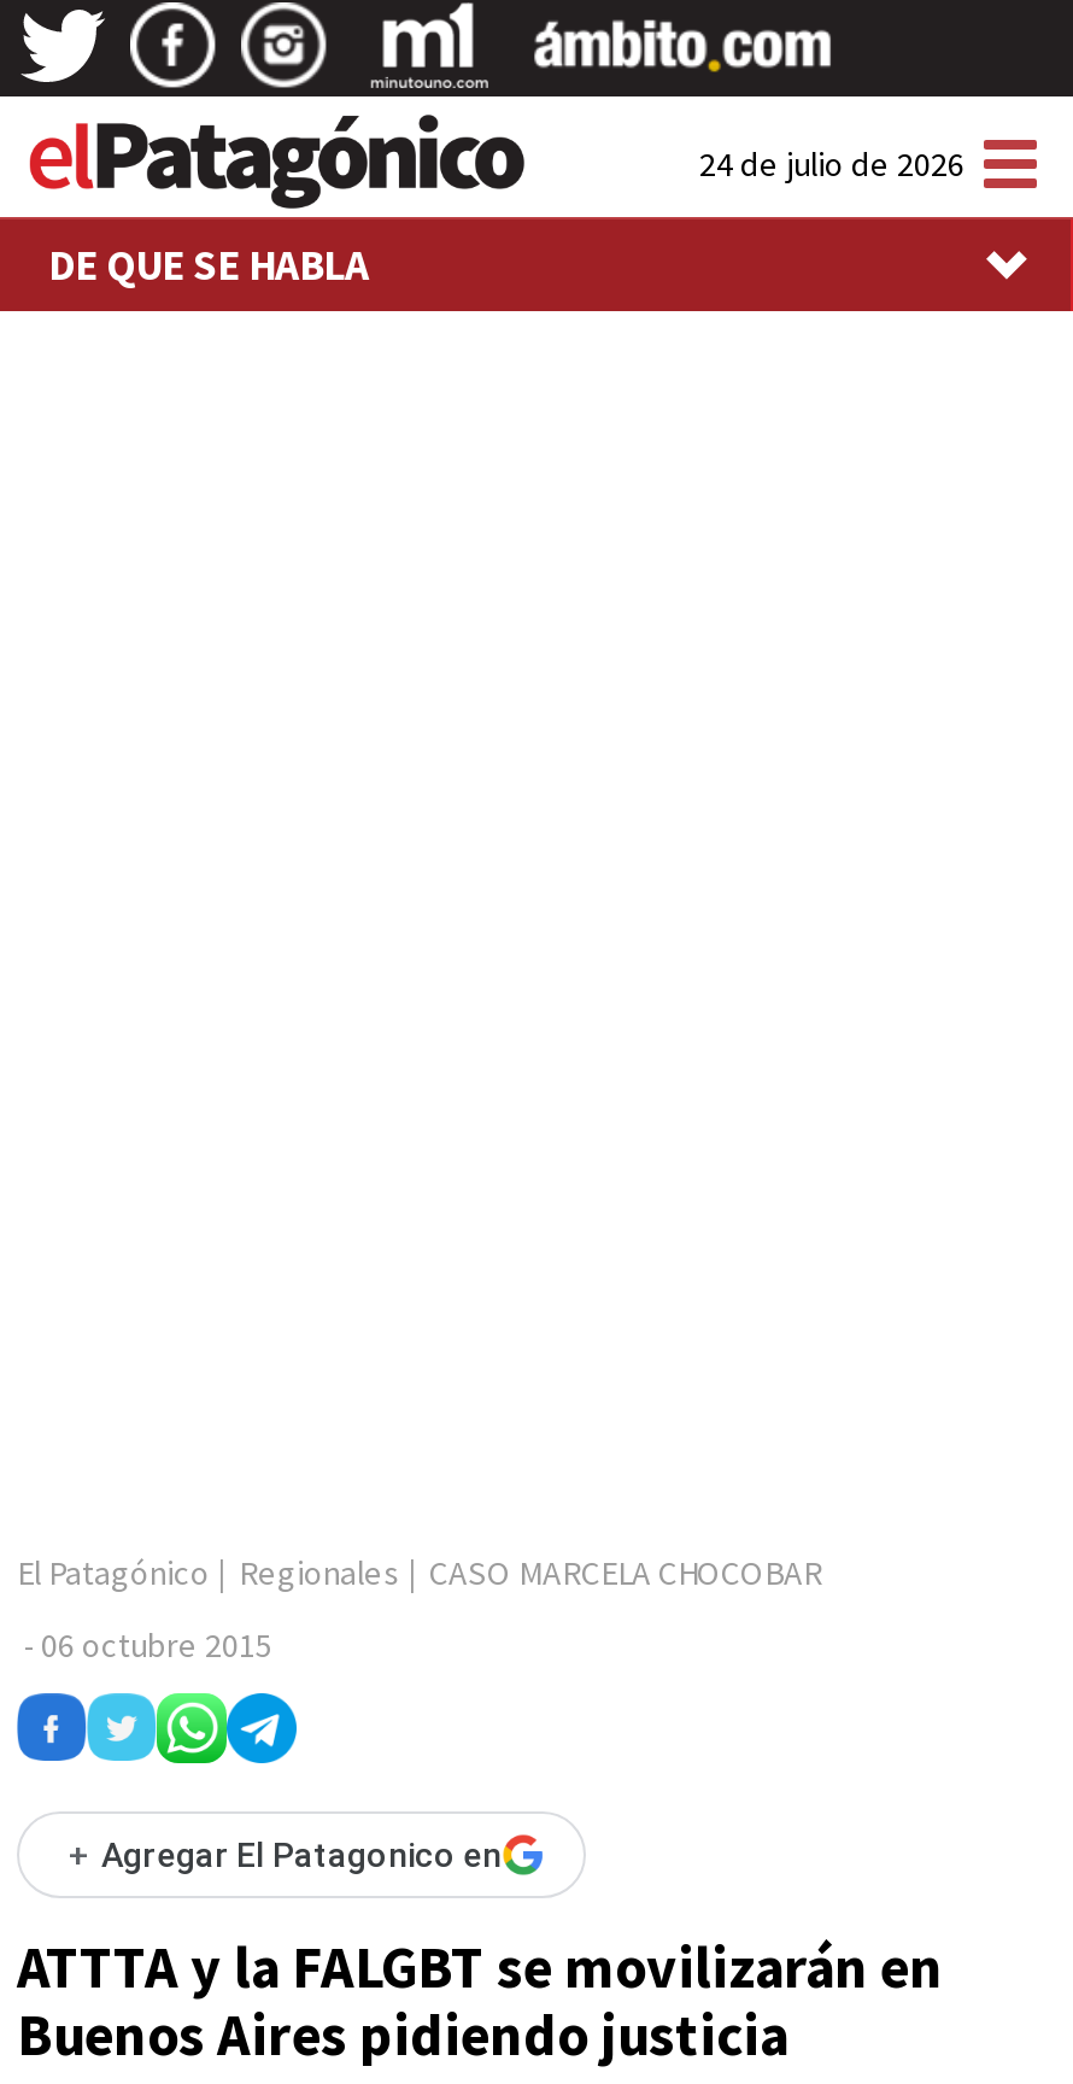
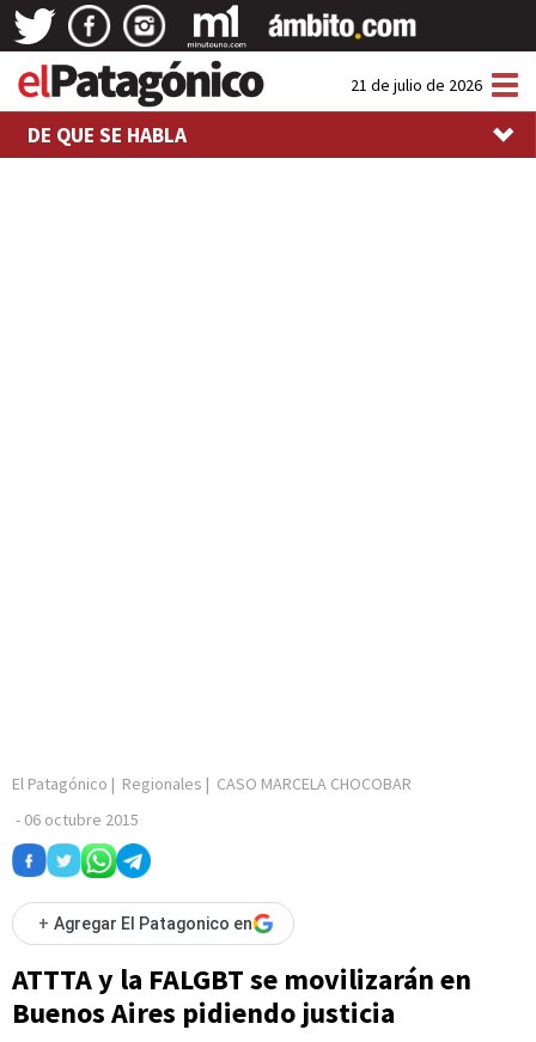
[699,142,964,186] 24 de julio de 2026 -> [351,74,482,96] 21 de julio de 2026

